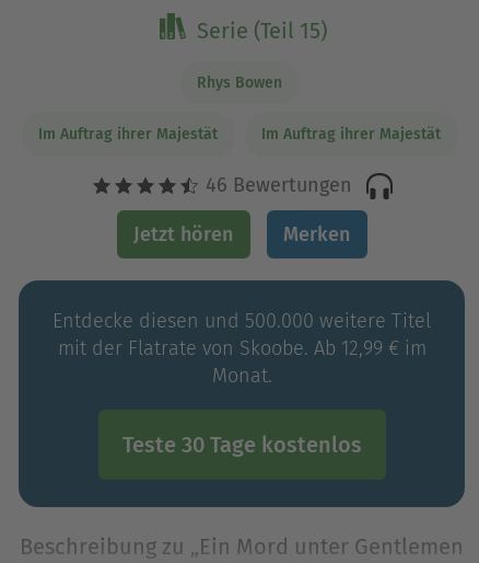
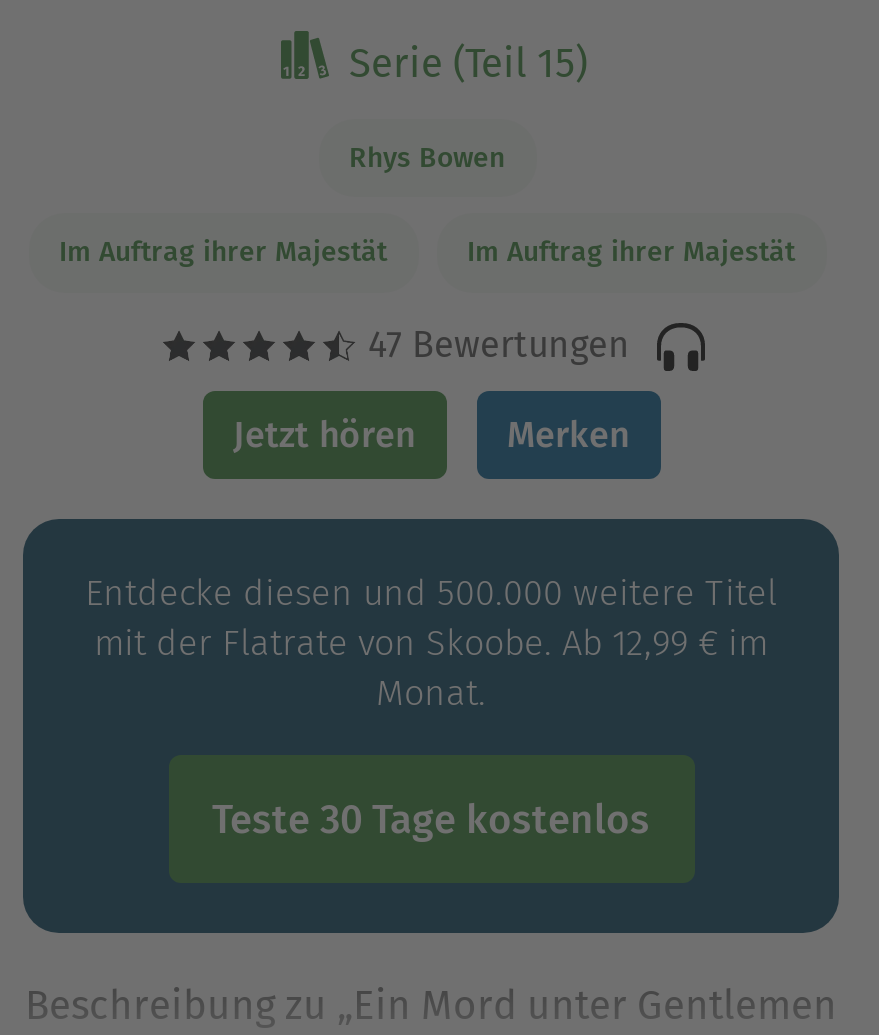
[200,173,352,197] 46 Bewertungen -> [358,323,630,367] 47 Bewertungen

